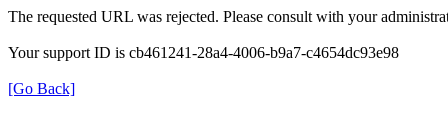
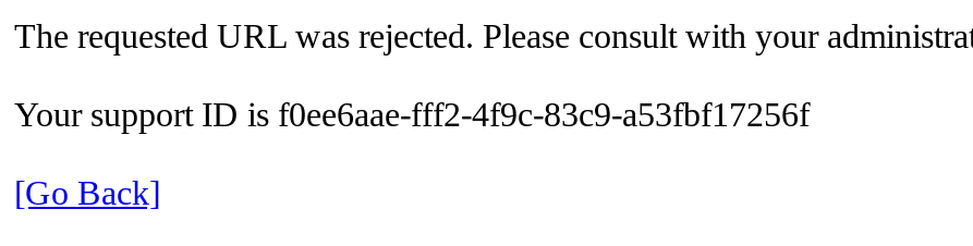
[8,44,399,61] Your support ID is cb461241-28a4-4006-b9a7-c4654dc93e98 -> [14,96,810,133] Your support ID is f0ee6aae-fff2-4f9c-83c9-a53fbf17256f

